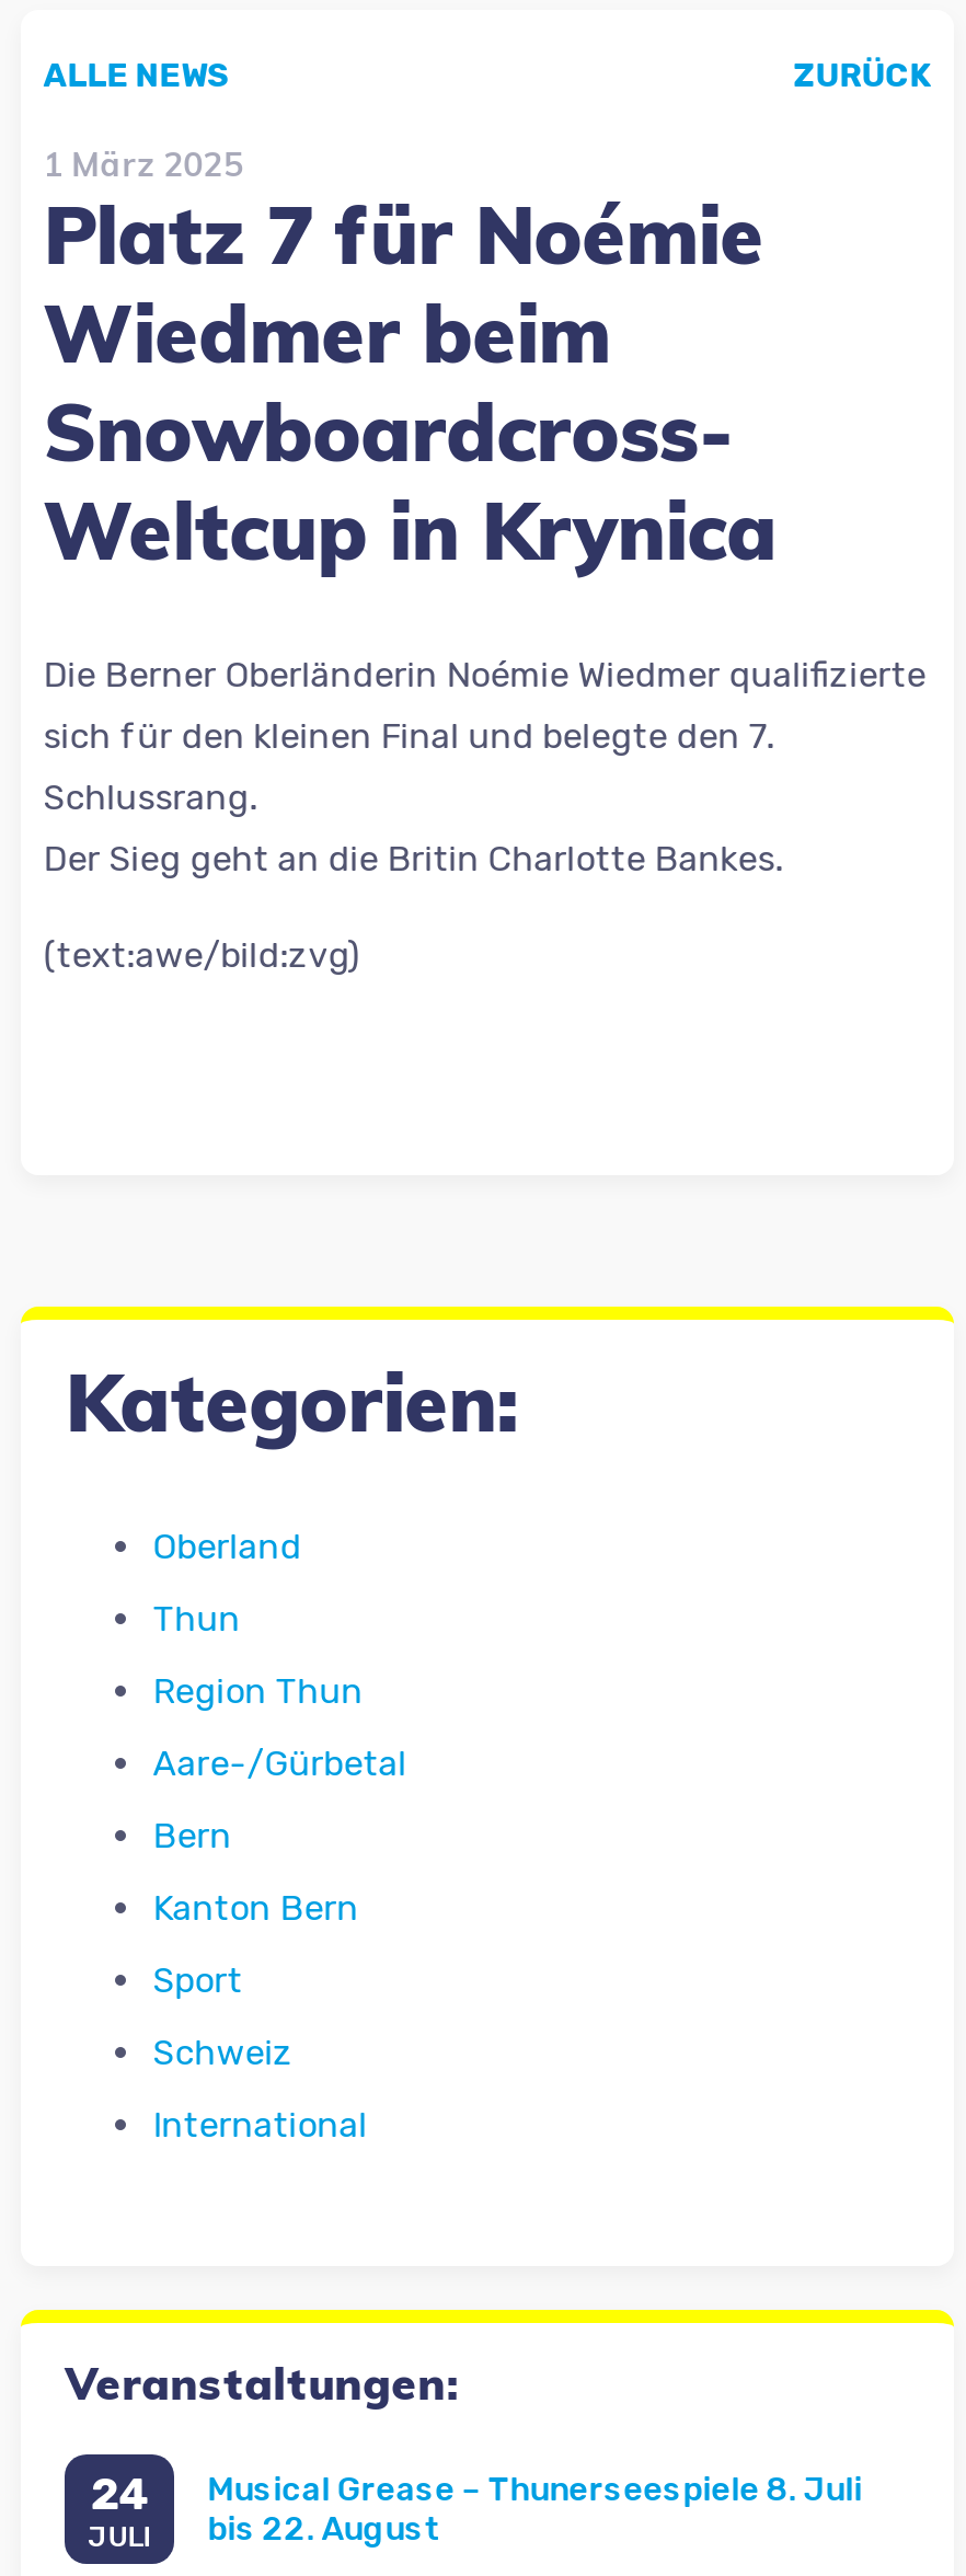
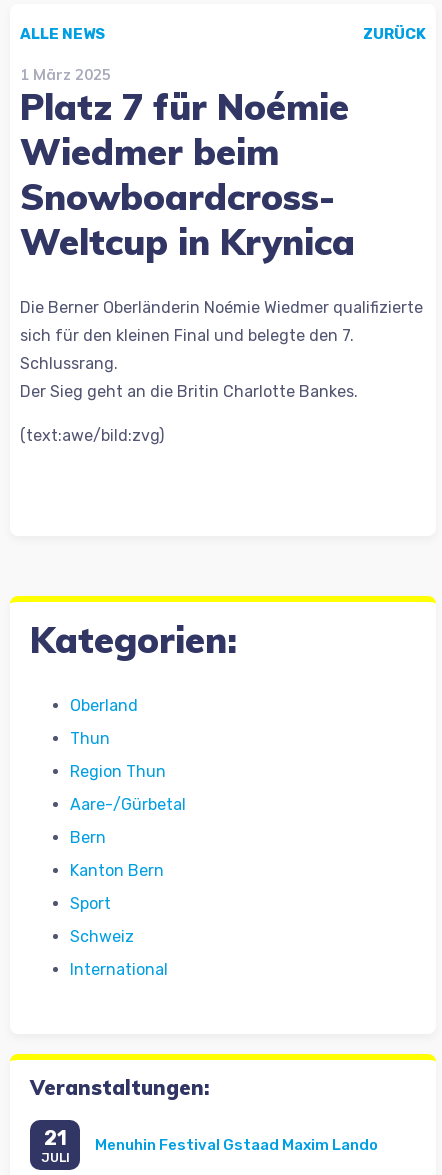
[90,2466,149,2519] 24 -> [44,1125,67,1149] 21
[207,2470,862,2549] Musical Grease – Thunerseespiele 8. Juli | bis 22. August -> [95,1136,378,1154] Menuhin Festival Gstaad Maxim Lando

